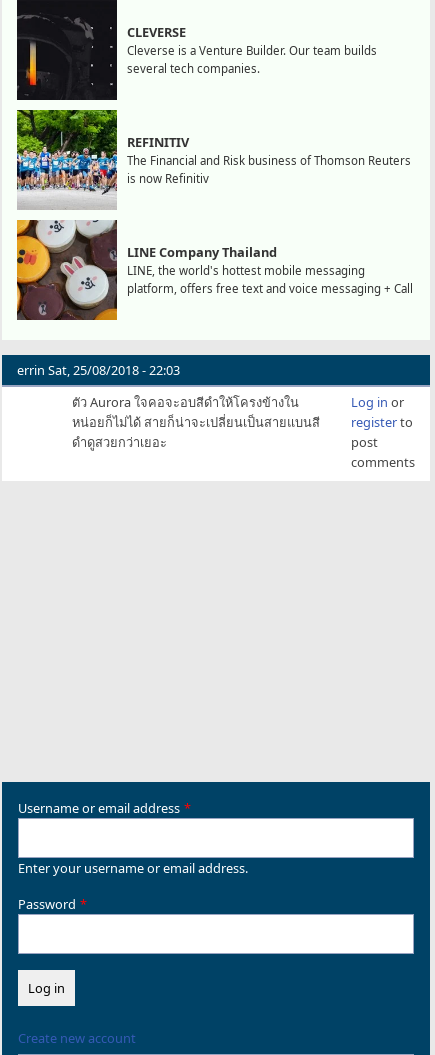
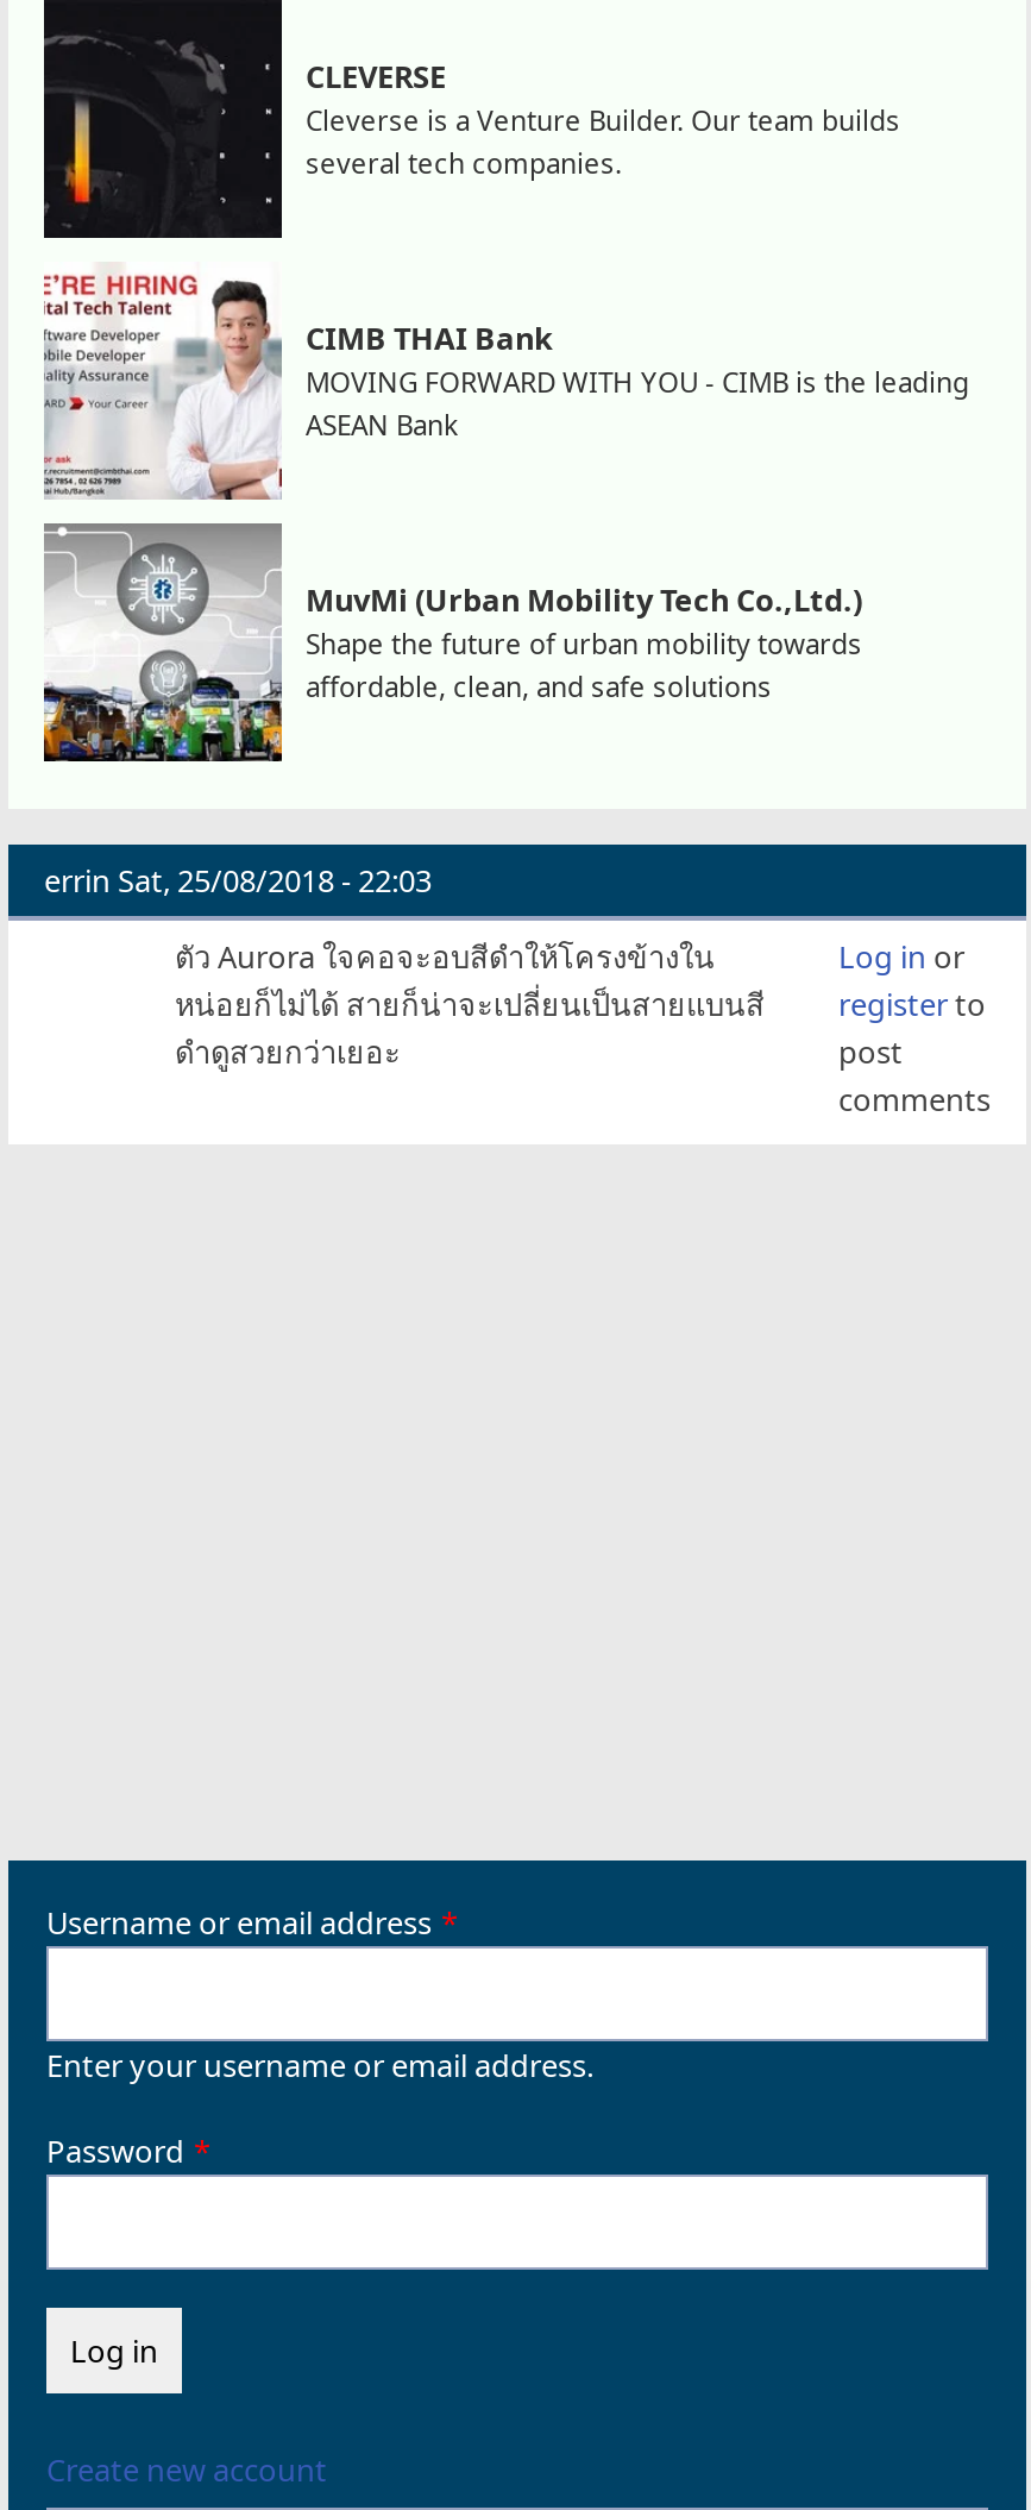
[16,109,411,209] [image] | REFINITIV | The Financial and Risk business of Thomson Reuters | is now Refinitiv -> [44,262,969,500] [image] | CIMB THAI Bank | MOVING FORWARD WITH YOU - CIMB is the leading | ASEAN Bank
[16,219,413,321] [image] | LINE Company Thailand | LINE, the world's hottest mobile messaging | platform, offers free text and voice messaging + Call -> [42,523,862,764] [image] | MuvMi (Urban Mobility Tech Co.,Ltd.) | Shape the future of urban mobility towards | affordable, clean, and safe solutions

